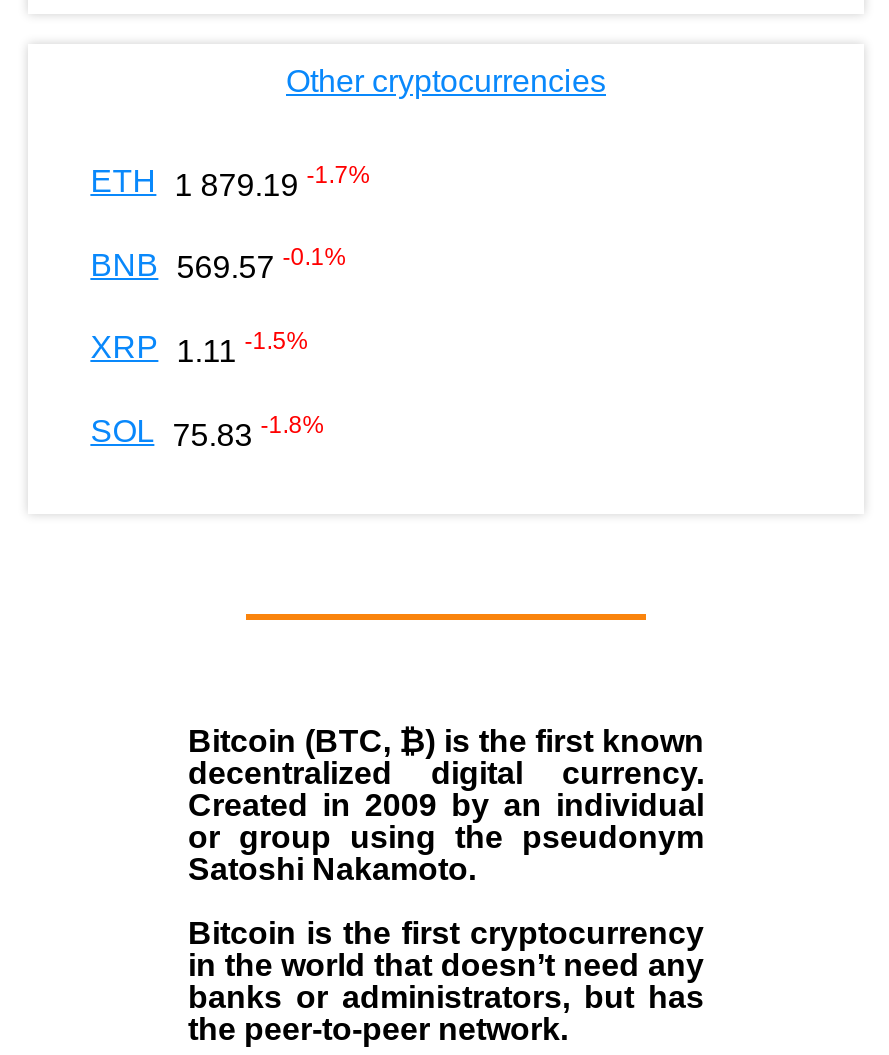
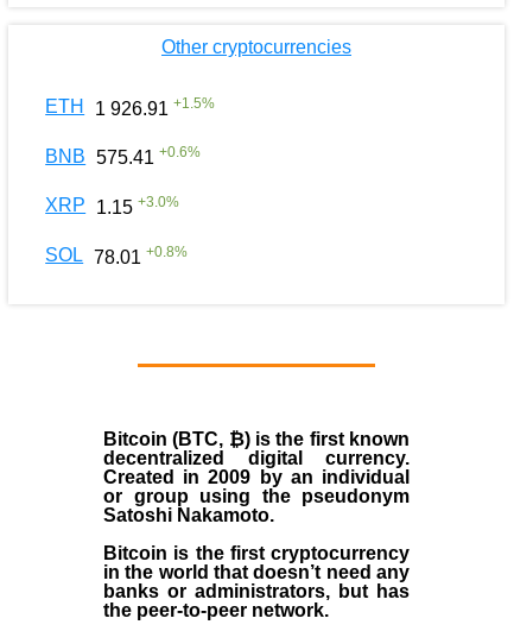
[90,160,370,201] ETH 1 879.19 -1.7% -> [45,94,215,118] ETH 1 926.91 +1.5%
[90,244,346,285] BNB 569.57 -0.1% -> [45,144,201,168] BNB 575.41 +0.6%
[90,327,308,368] XRP 1.11 -1.5% -> [45,193,179,217] XRP 1.15 +3.0%
[90,411,324,451] SOL 75.83 -1.8% -> [45,243,188,267] SOL 78.01 +0.8%

